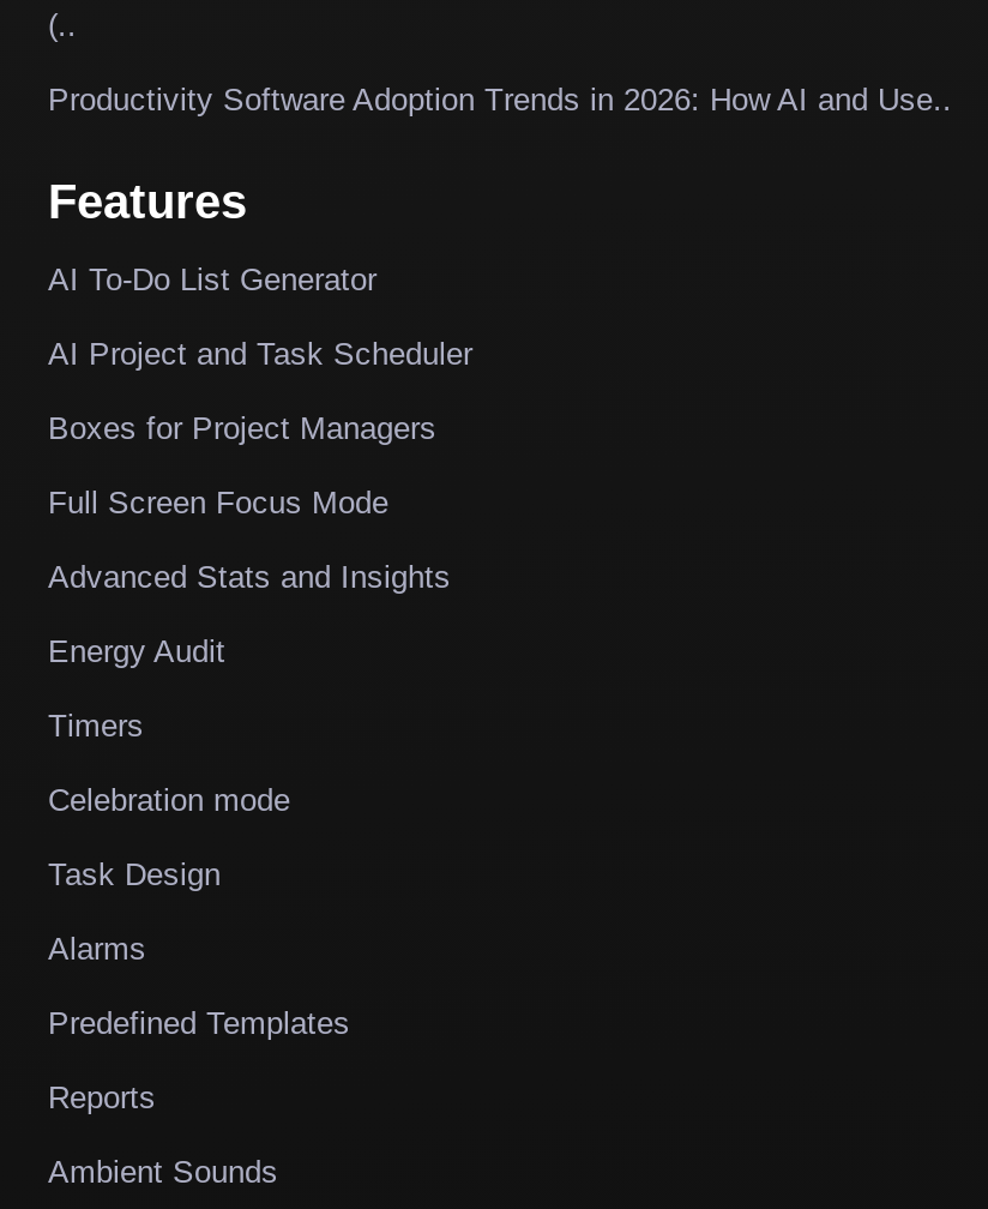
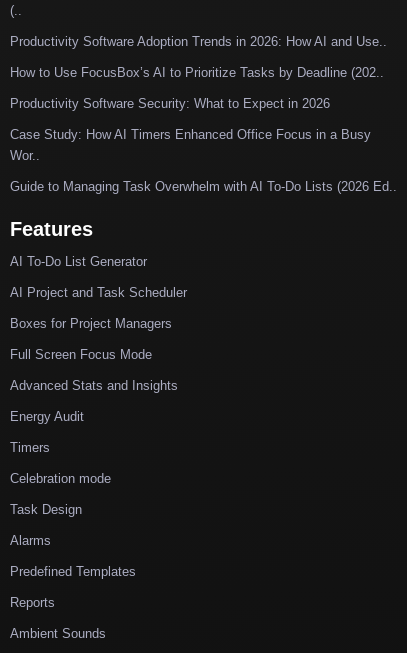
none -> [10,65,397,194] How to Use FocusBox’s AI to Prioritize Tasks by Deadline (202.. | Productivity Software Security: What to Expect in 2026 | Case Study: How AI Timers Enhanced Office Focus in a Busy | Wor.. | Guide to Managing Task Overwhelm with AI To-Do Lists (2026 Ed..

